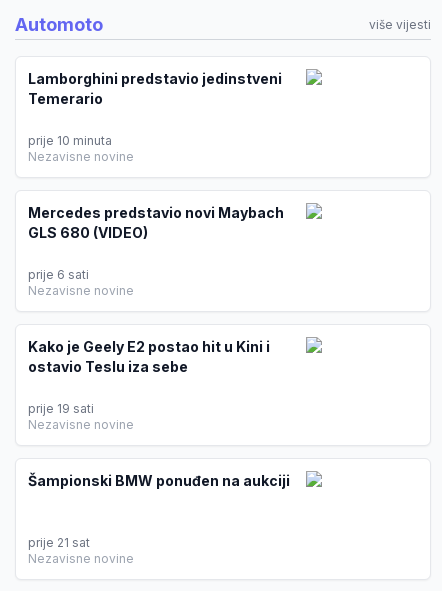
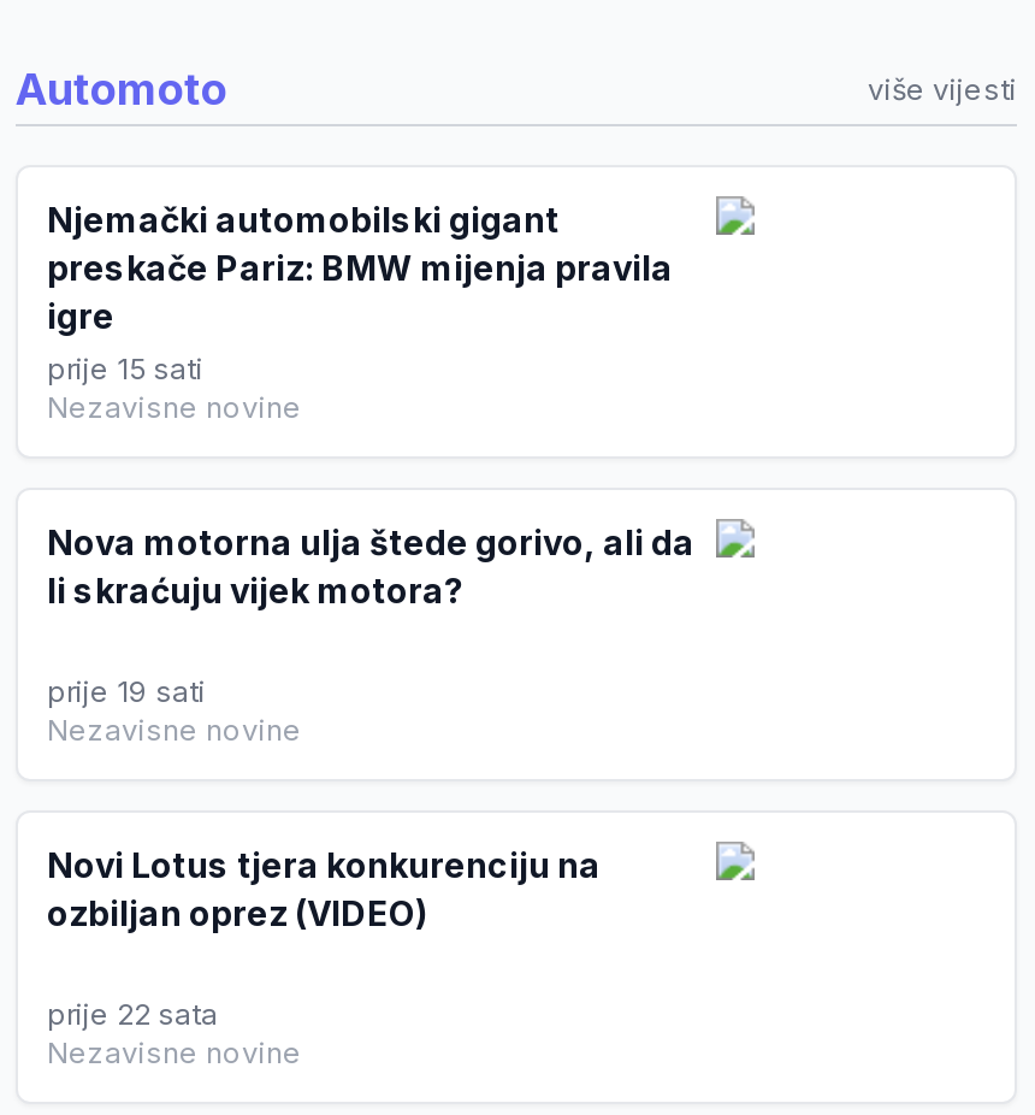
[28,70,282,148] Lamborghini predstavio jedinstveni | Temerario | prije 10 minuta -> [47,199,673,387] Njemački automobilski gigant | preskače Pariz: BMW mijenja pravila | igre | prije 15 sati
[28,204,284,375] Mercedes predstavio novi Maybach | GLS 680 (VIDEO) | prije 6 sati | Nezavisne novine | Kako je Geely E2 postao hit u Kini i | ostavio Teslu iza sebe -> [47,521,694,610] Nova motorna ulja štede gorivo, ali da | li skraćuju vijek motora?
[28,472,290,489] Šampionski BMW ponuđen na aukciji -> [47,844,601,933] Novi Lotus tjera konkurenciju na | ozbiljan oprez (VIDEO)
[28,535,90,550] prije 21 sat -> [47,996,218,1032] prije 22 sata

